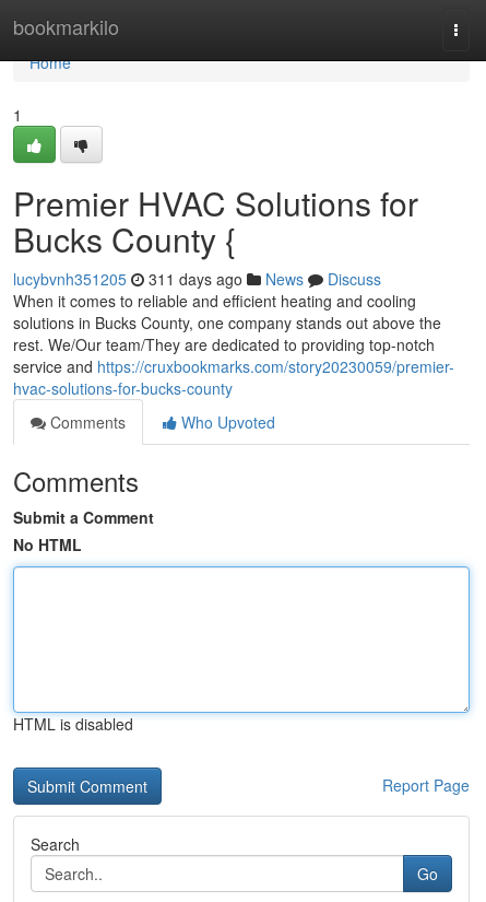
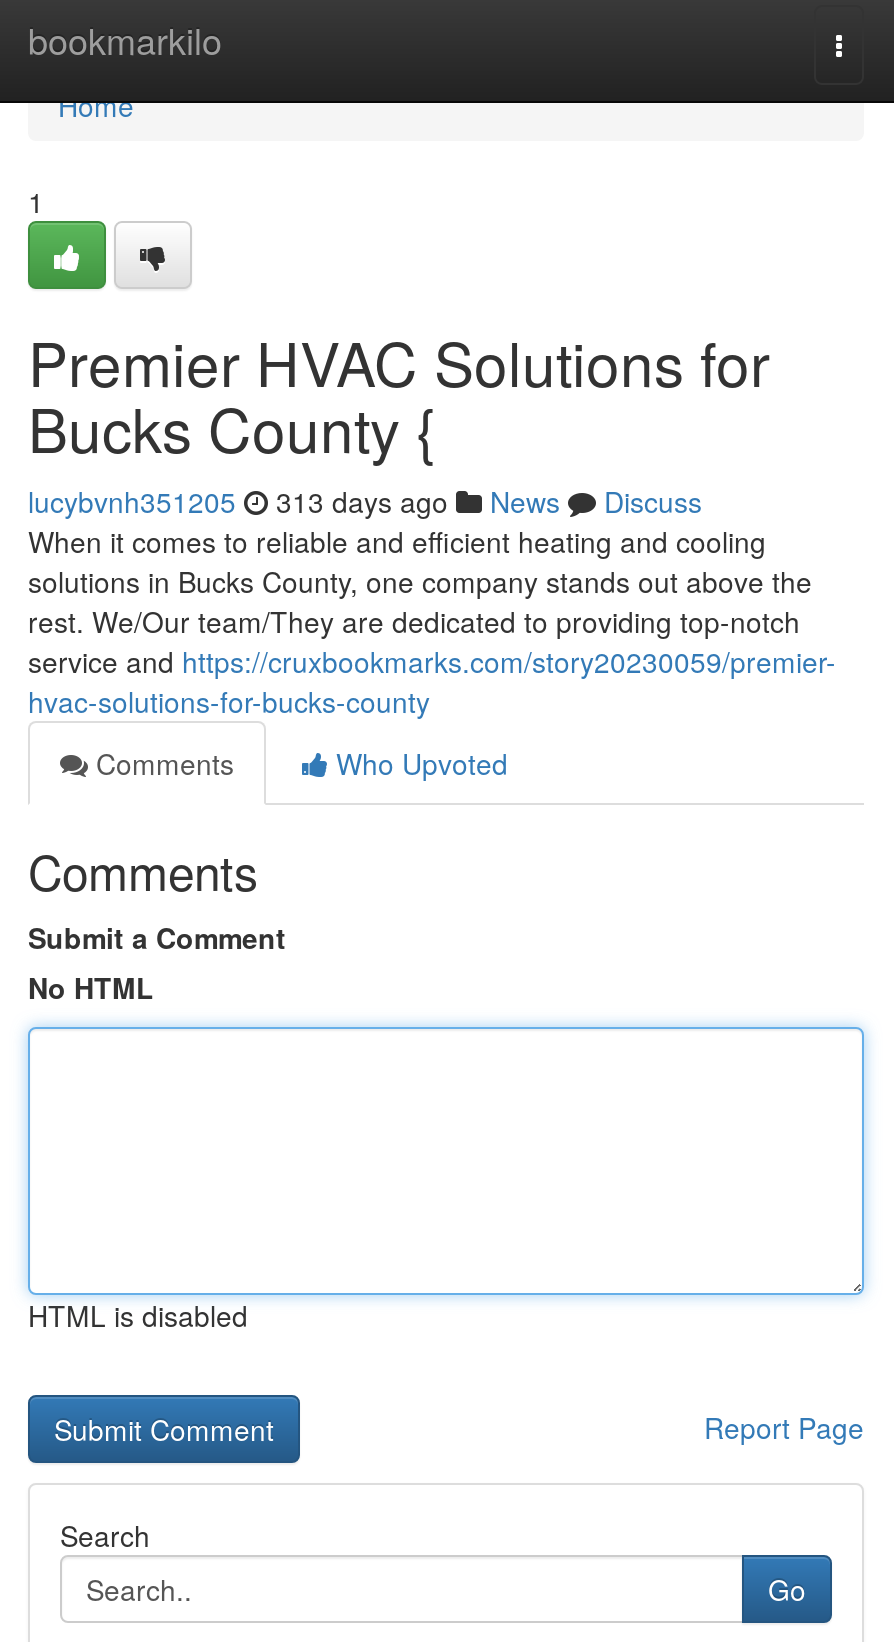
[13,268,381,290] lucybvnh351205 311 days ago News Discuss -> [28,481,702,521] lucybvnh351205 313 days ago News Discuss

